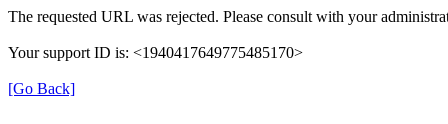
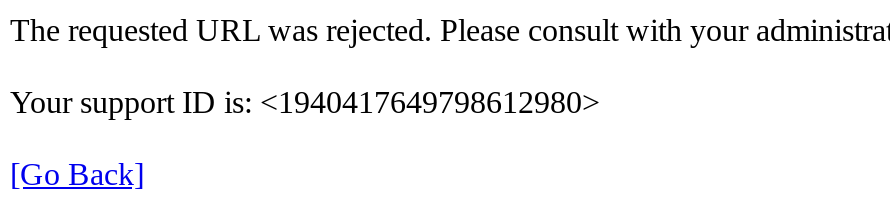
[8,44,303,61] Your support ID is: <1940417649775485170> -> [10,85,600,119] Your support ID is: <1940417649798612980>

